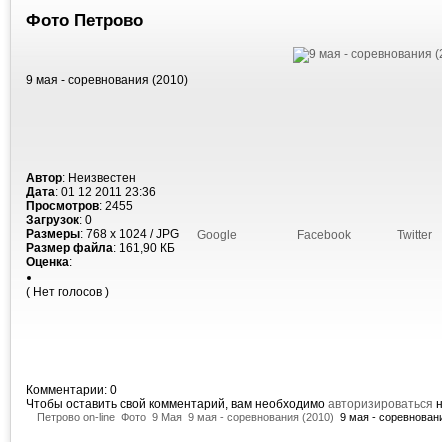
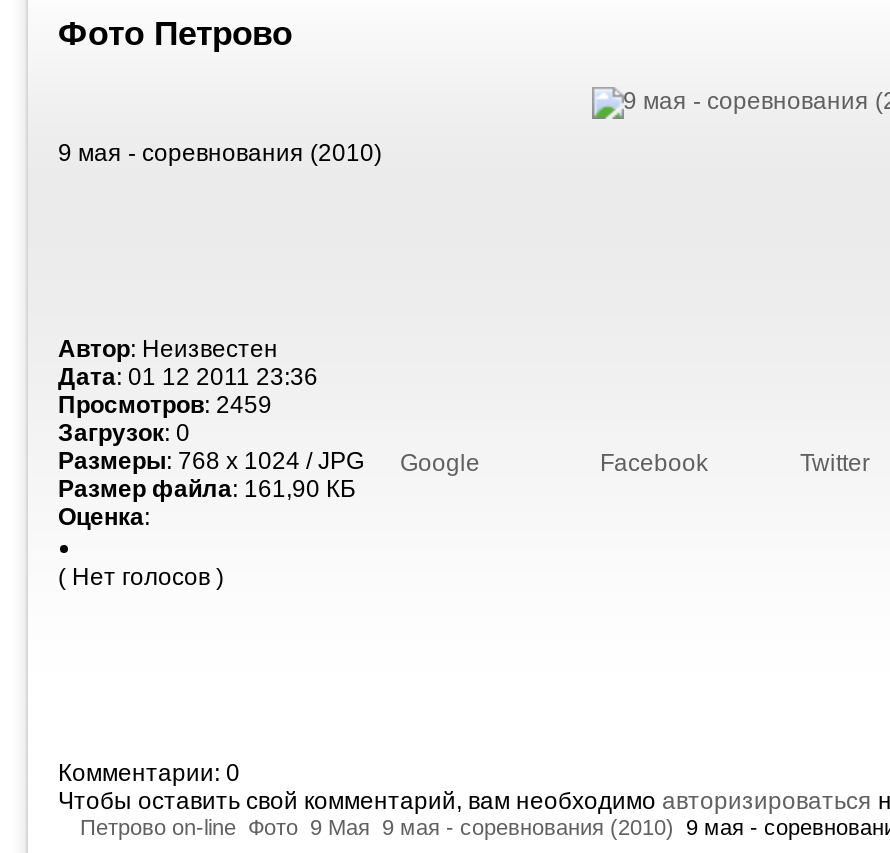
[26,199,133,213] Просмотров: 2455 -> [58,391,272,419] Просмотров: 2459

